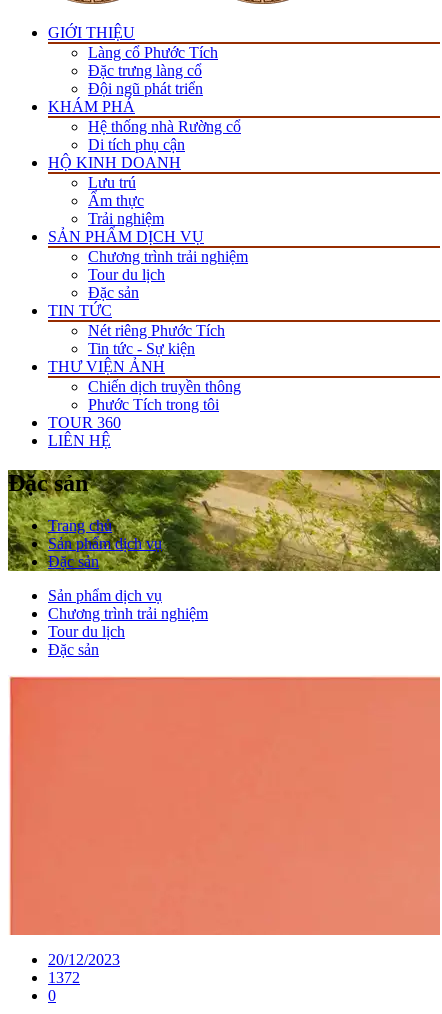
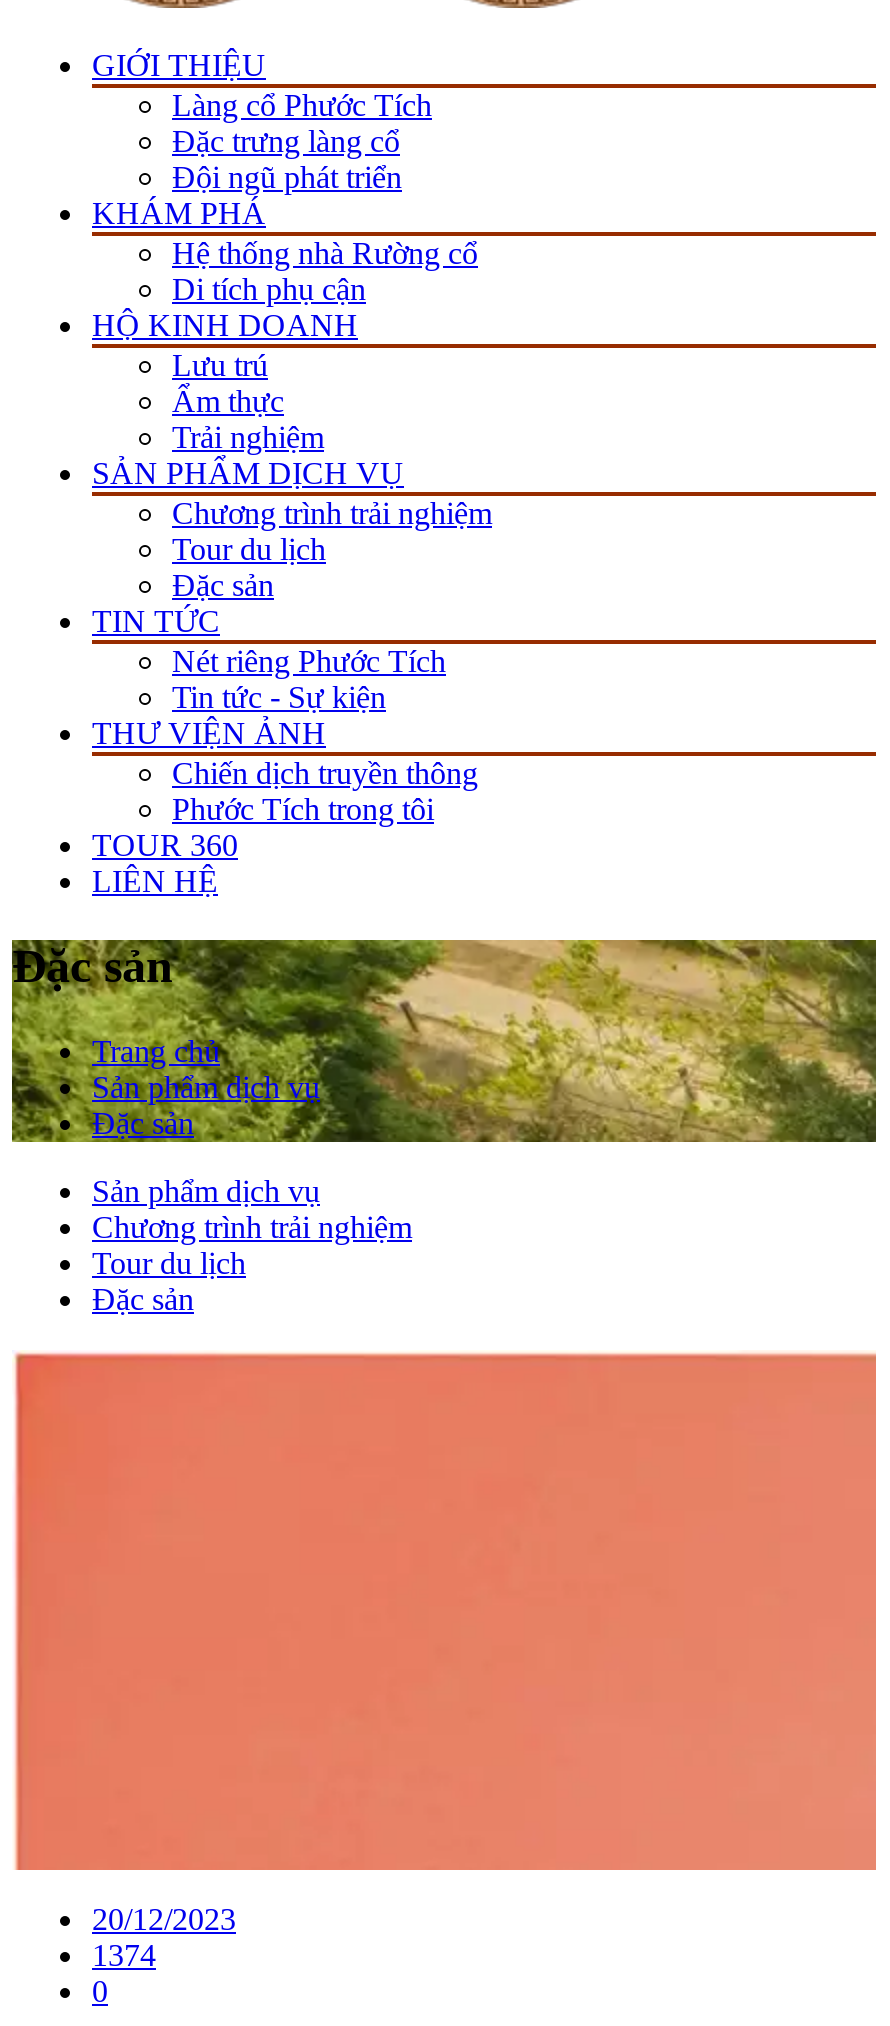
[48,969,80,986] 1372 -> [92,1938,156,1972] 1374

